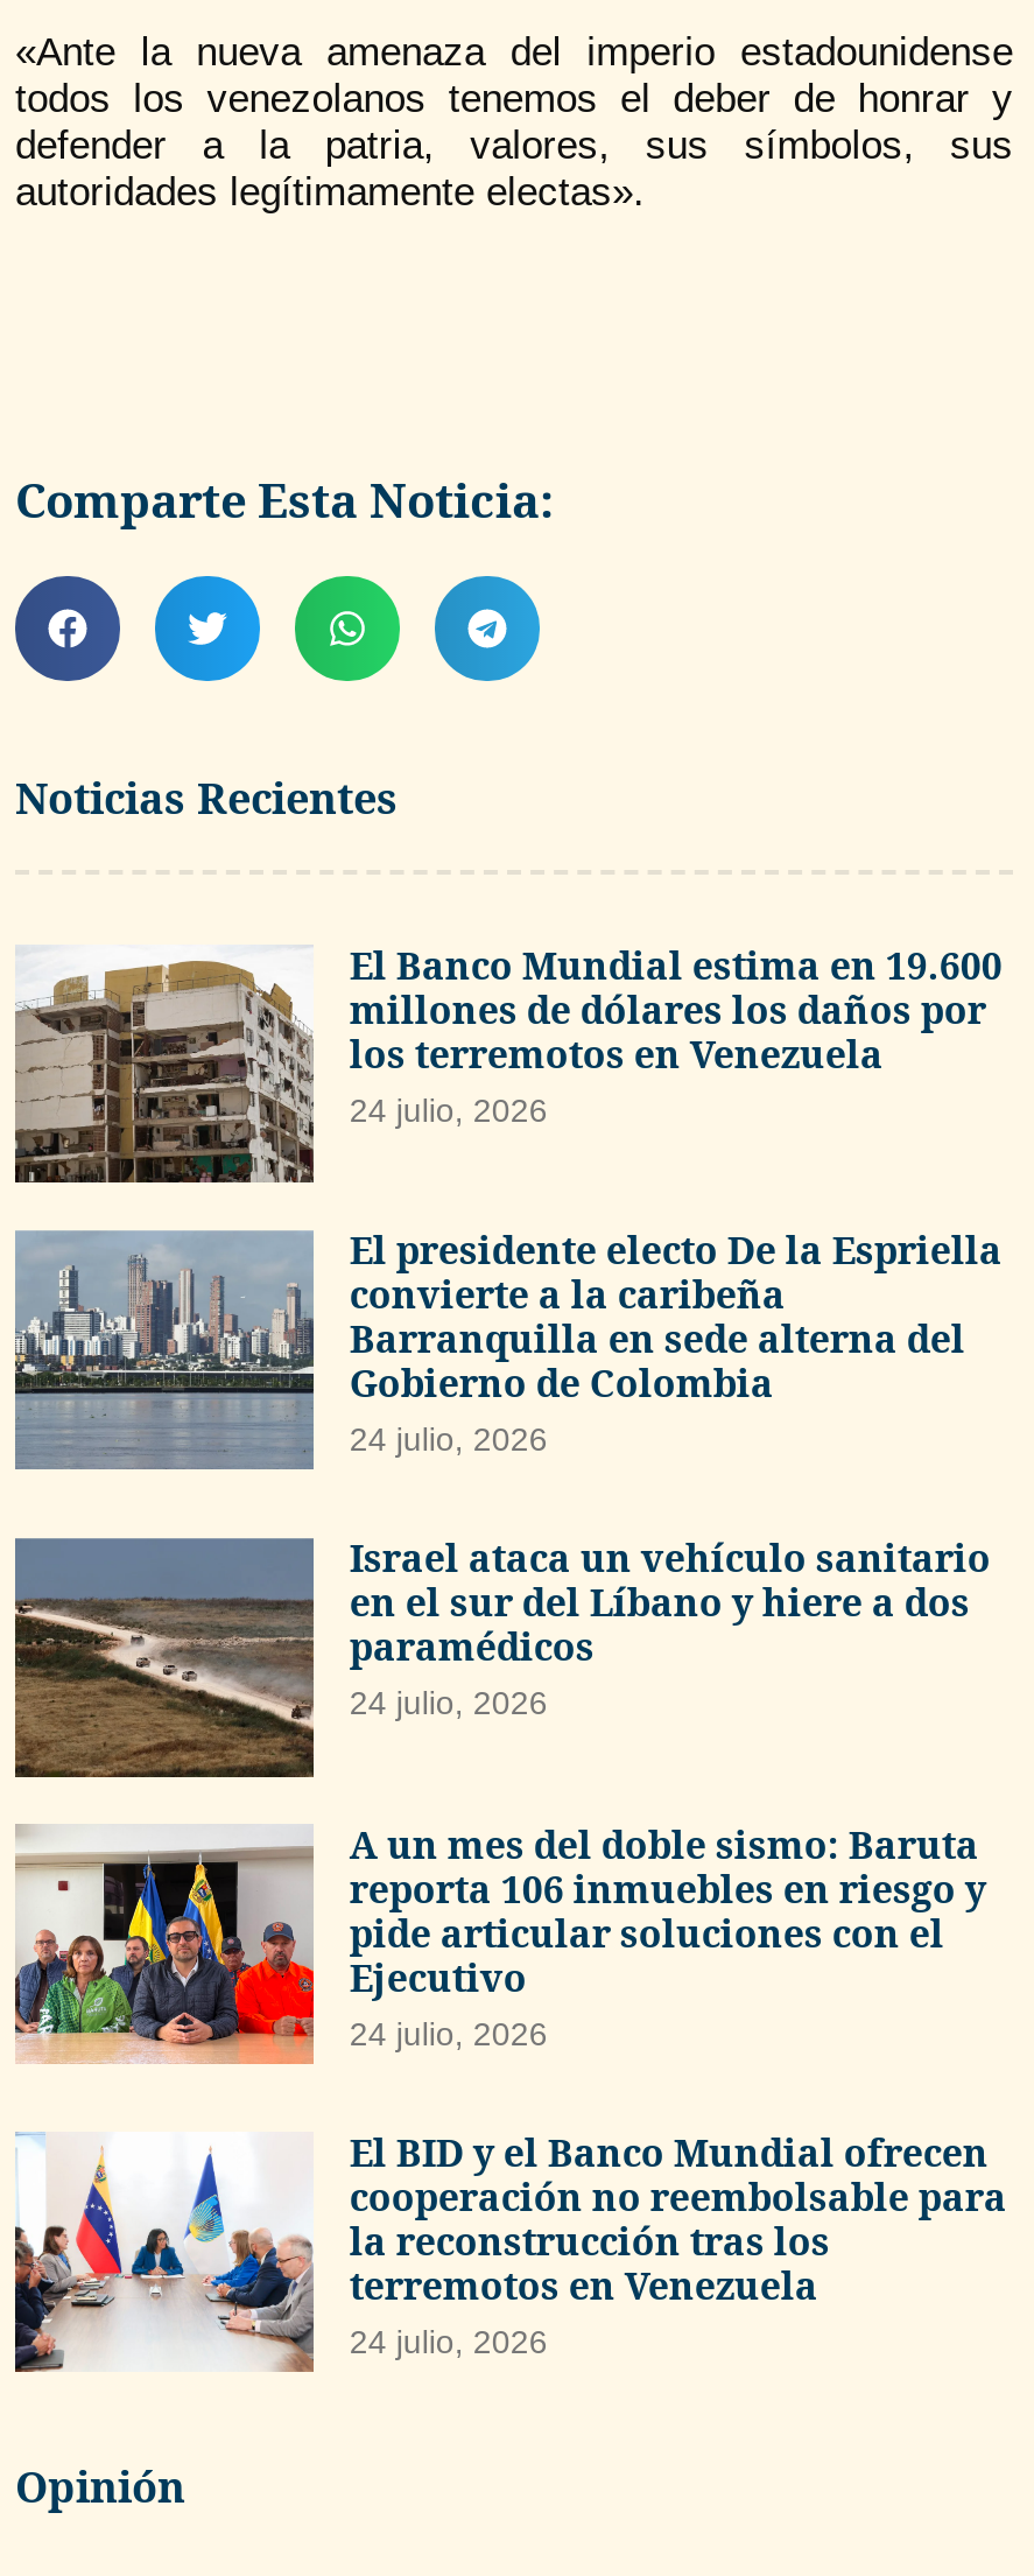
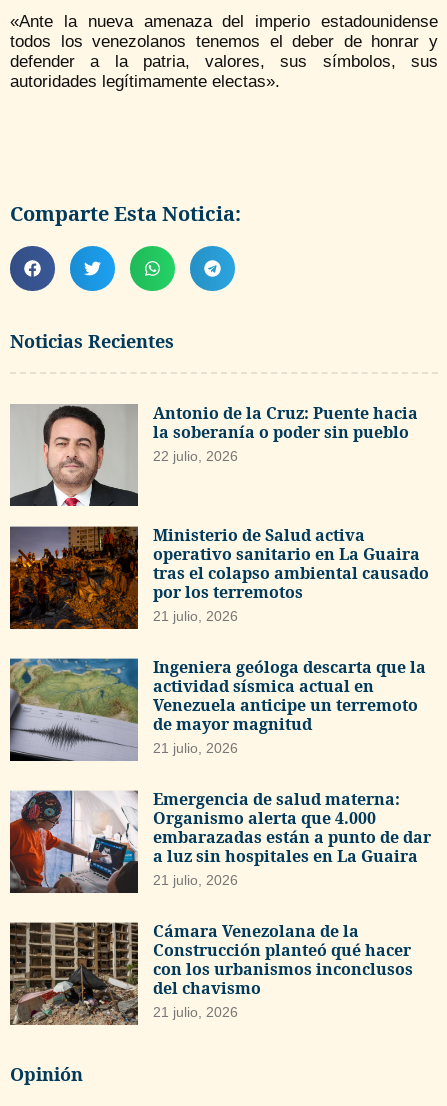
[13,939,1002,1185] [image] | El Banco Mundial estima en 19.600 | millones de dólares los daños por | los terremotos en Venezuela | 24 julio, 2026 -> [10,402,418,507] [image] | Antonio de la Cruz: Puente hacia | la soberanía o poder sin pueblo | 22 julio, 2026
[13,1225,1002,1469] [image] | El presidente electo De la Espriella | convierte a la caribeña | Barranquilla en sede alterna del | Gobierno de Colombia | 24 julio, 2026 -> [9,524,429,630] [image] | Ministerio de Salud activa | operativo sanitario en La Guaira | tras el colapso ambiental causado | por los terremotos | 21 julio, 2026
[13,1533,991,1780] [image] | Israel ataca un vehículo sanitario | en el sur del Líbano y hiere a dos | paramédicos | 24 julio, 2026 -> [10,656,426,762] [image] | Ingeniera geóloga descarta que la | actividad sísmica actual en | Venezuela anticipe un terremoto | de mayor magnitud | 21 julio, 2026
[15,1819,986,2064] [image] | A un mes del doble sismo: Baruta | reporta 106 inmuebles en riesgo y | pide articular soluciones con el | Ejecutivo | 24 julio, 2026 -> [9,788,431,894] [image] | Emergencia de salud materna: | Organismo alerta que 4.000 | embarazadas están a punto de dar | a luz sin hospitales en La Guaira | 21 julio, 2026
[13,2127,1007,2372] [image] | El BID y el Banco Mundial ofrecen | cooperación no reembolsable para | la reconstrucción tras los | terremotos en Venezuela | 24 julio, 2026 -> [9,920,413,1026] [image] | Cámara Venezolana de la | Construcción planteó qué hacer | con los urbanismos inconclusos | del chavismo | 21 julio, 2026

